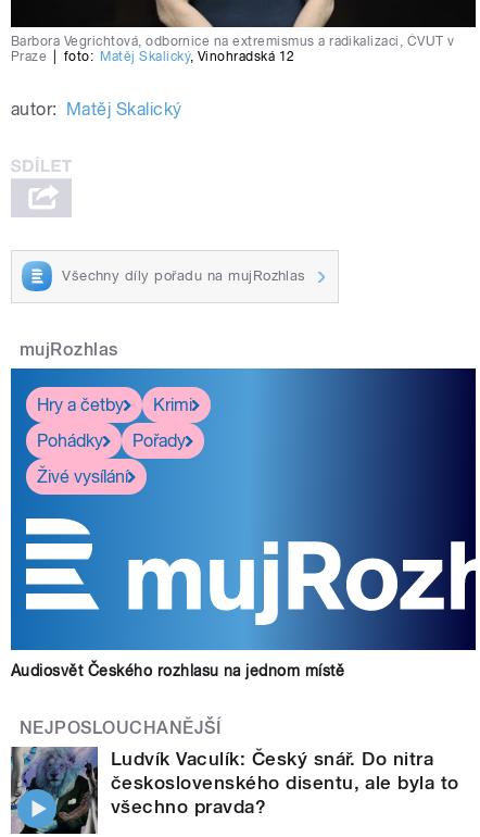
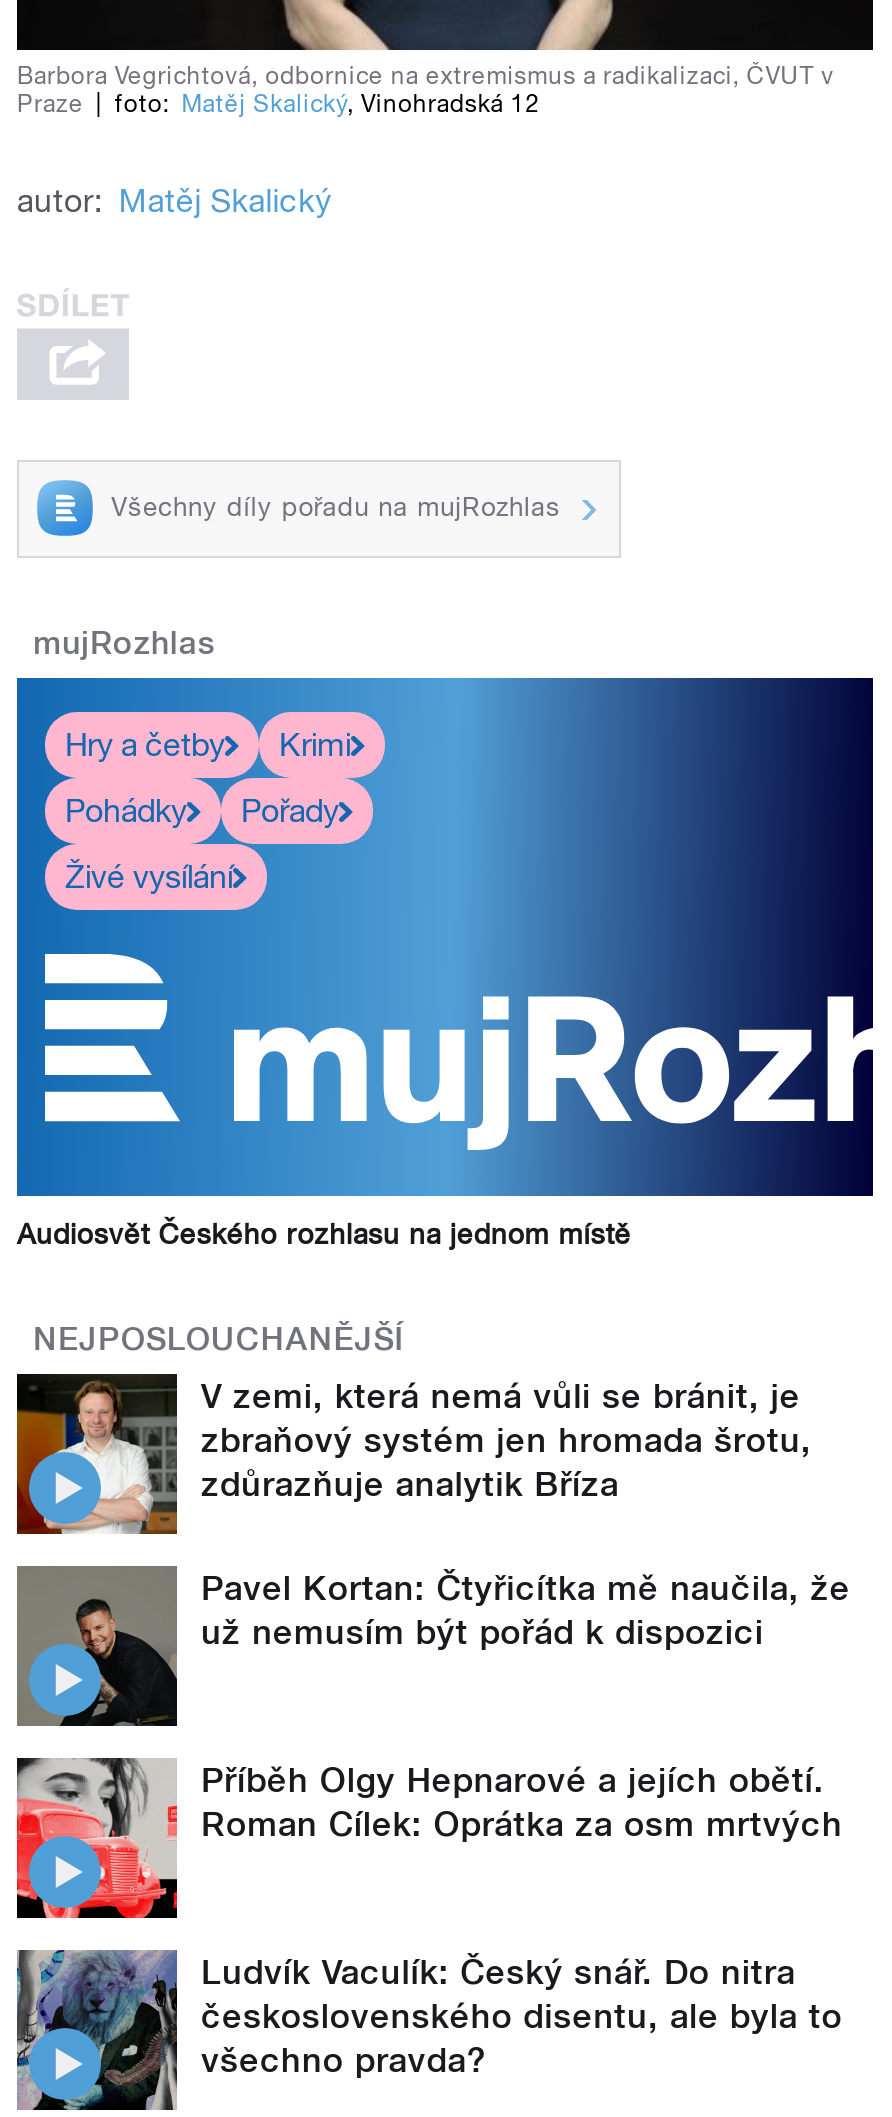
none -> [15,1372,850,1652] [image] | V zemi, která nemá vůli se bránit, je | zbraňový systém jen hromada šrotu, | zdůrazňuje analytik Bříza | Pavel Kortan: Čtyřicítka mě naučila, že | už nemusím být pořád k dispozici
none -> [15,1564,843,1844] [image] | Příběh Olgy Hepnarové a jejích obětí. | Roman Cílek: Oprátka za osm mrtvých
none -> [15,1756,179,1920] [image]

